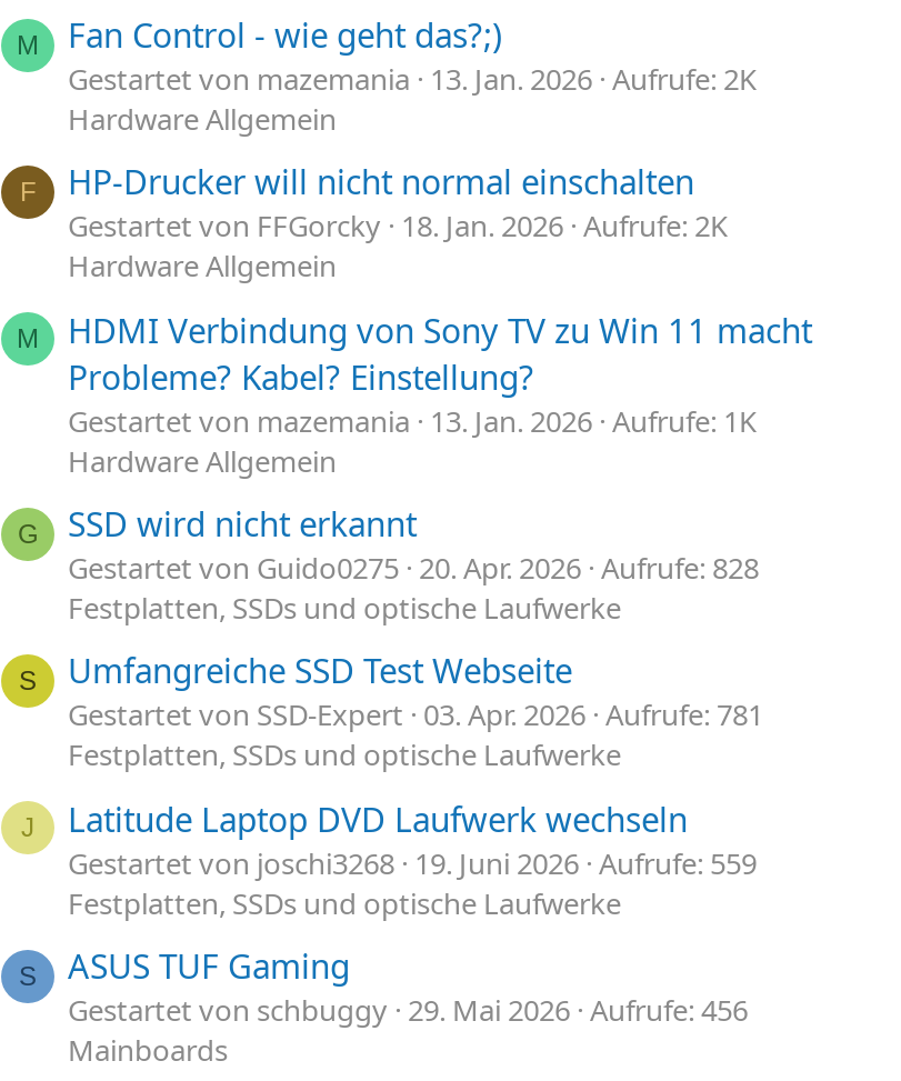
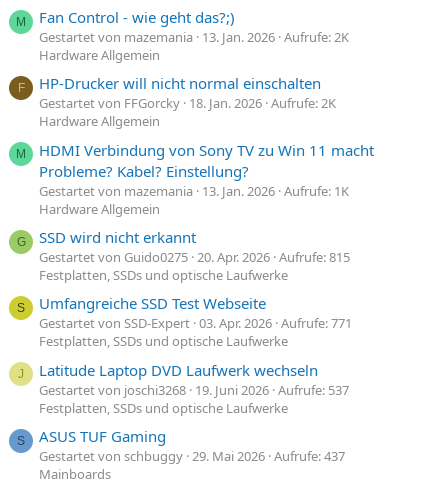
[68,548,759,588] Gestartet von Guido0275 20. Apr. 2026 Aufrufe: 828 -> [39,248,350,266] Gestartet von Guido0275 20. Apr. 2026 Aufrufe: 815
[68,695,763,735] Gestartet von SSD-Expert 03. Apr. 2026 Aufrufe: 781 -> [39,314,352,332] Gestartet von SSD-Expert 03. Apr. 2026 Aufrufe: 771
[68,842,757,882] Gestartet von joschi3268 19. Juni 2026 Aufrufe: 559 -> [39,381,349,399] Gestartet von joschi3268 19. Juni 2026 Aufrufe: 537
[68,990,748,1030] Gestartet von schbuggy 29. Mai 2026 Aufrufe: 456 -> [39,447,345,465] Gestartet von schbuggy 29. Mai 2026 Aufrufe: 437

